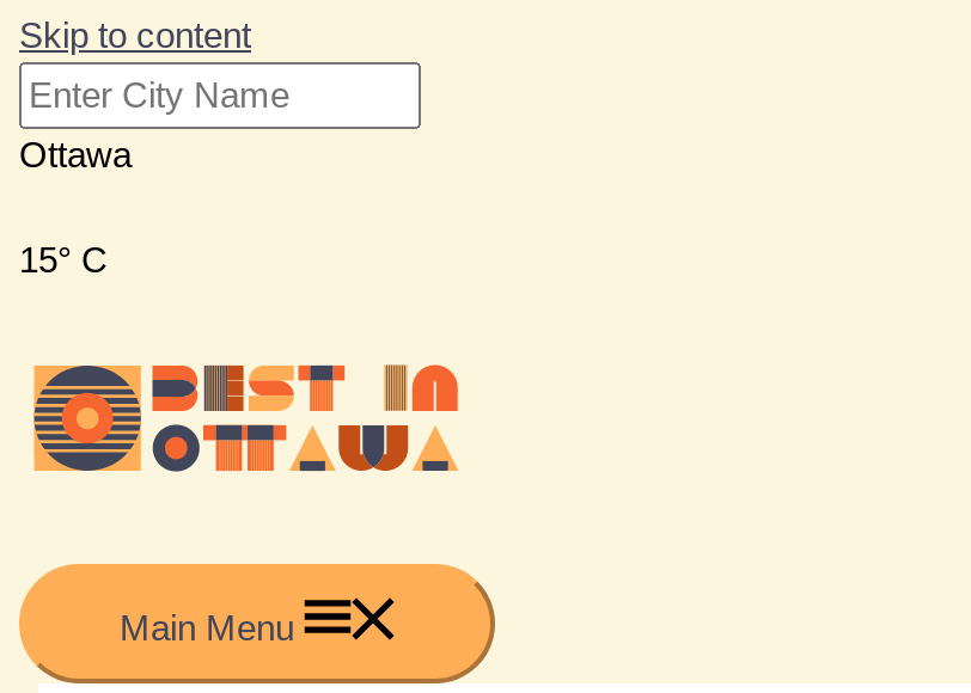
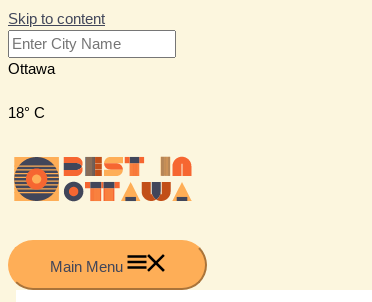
[19,239,108,280] 15° C -> [8,104,45,121] 18° C

